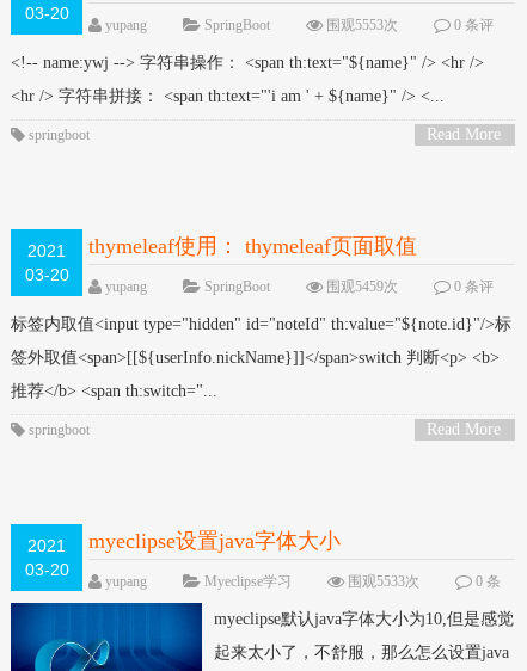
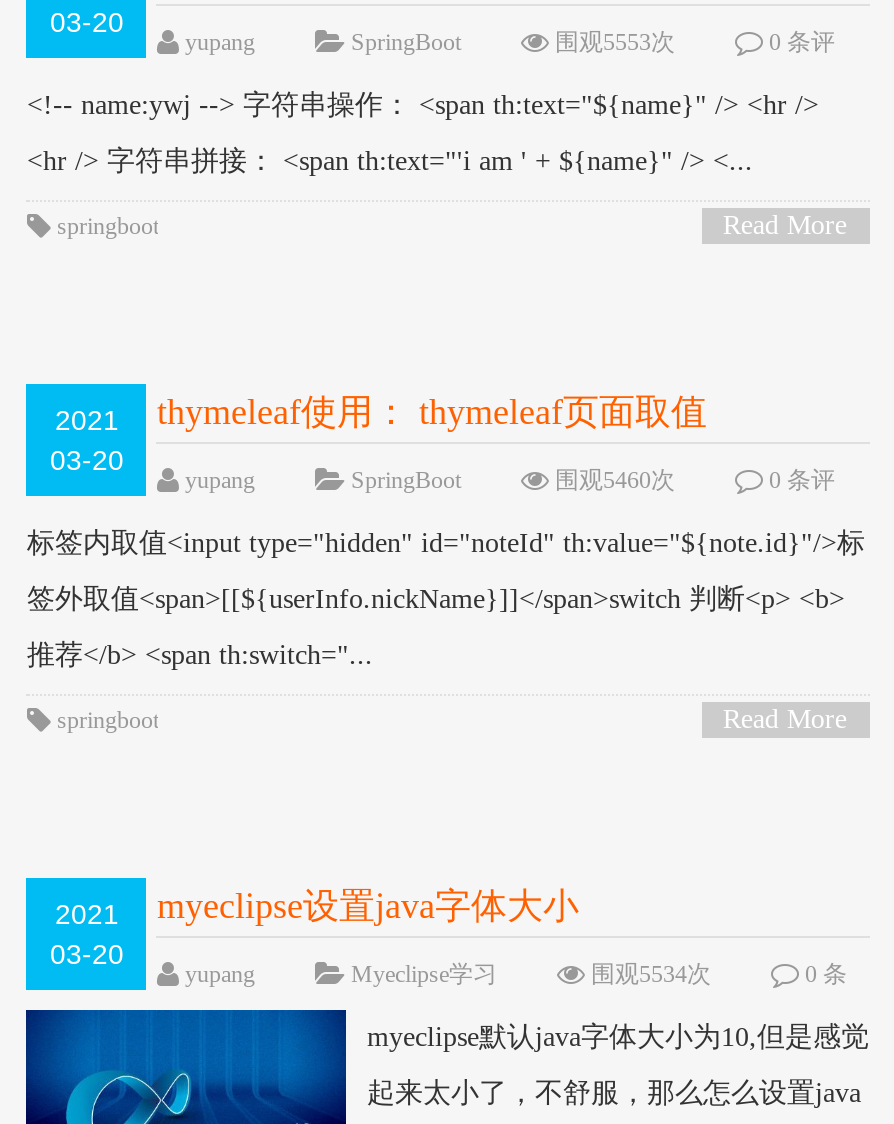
[323,278,398,295] 围观5459次 -> [549,466,675,494] 围观5460次
[345,573,420,590] 围观5533次 -> [585,960,711,988] 围观5534次

